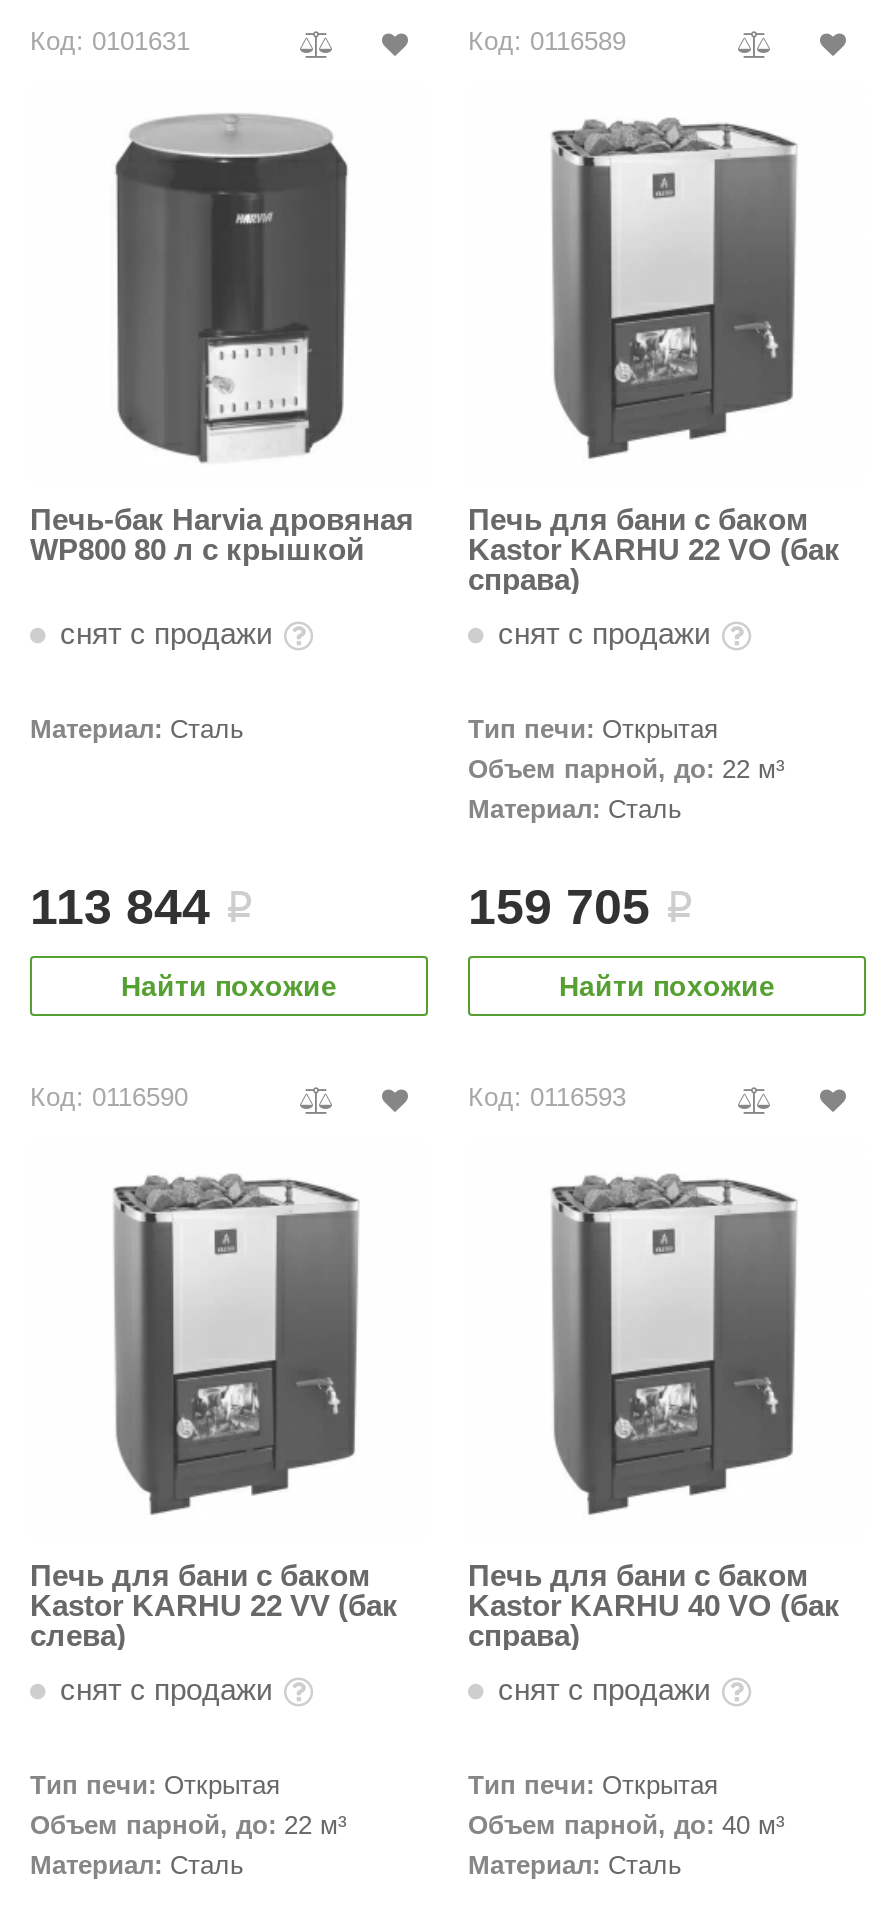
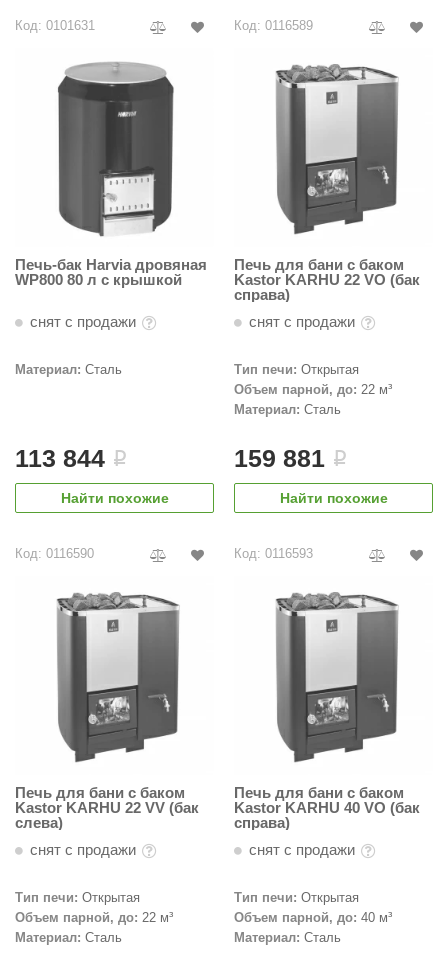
[468,878,696,934] 159 705 i -> [234,444,348,472] 159 881 i

